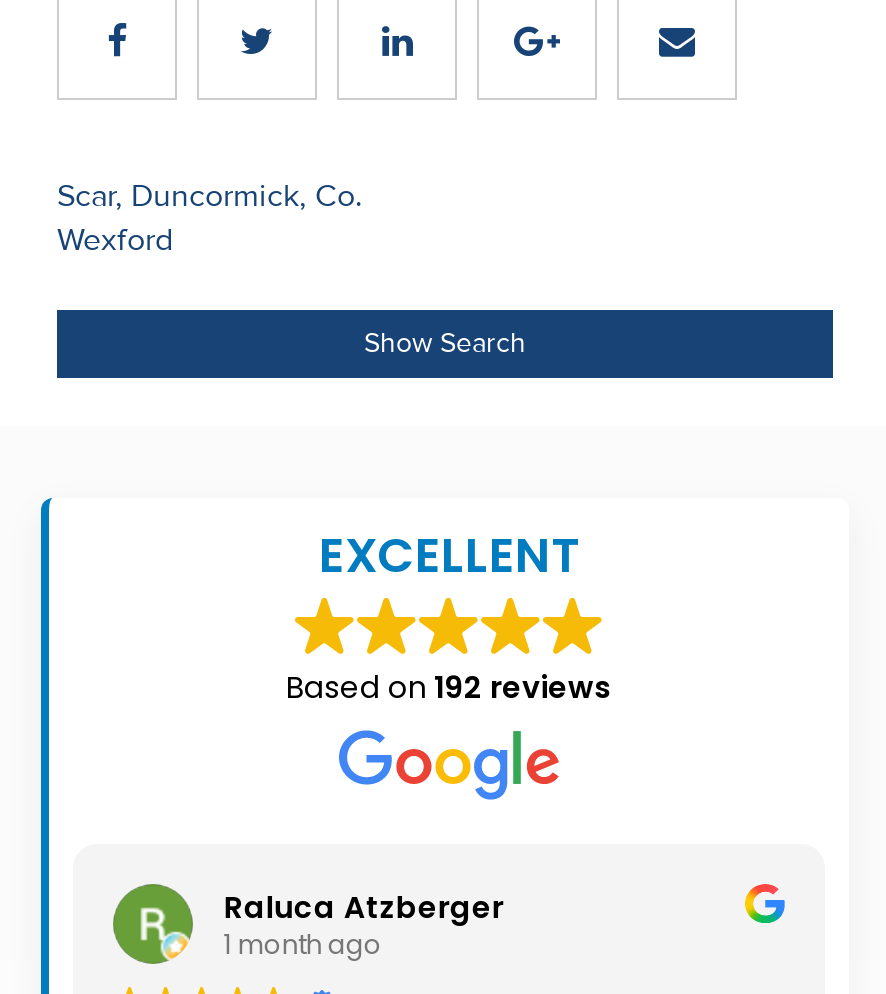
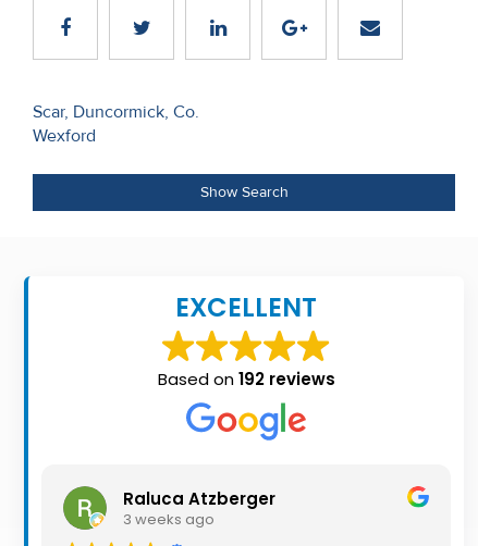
[224,925,382,963] 1 month ago -> [123,508,215,529] 3 weeks ago

